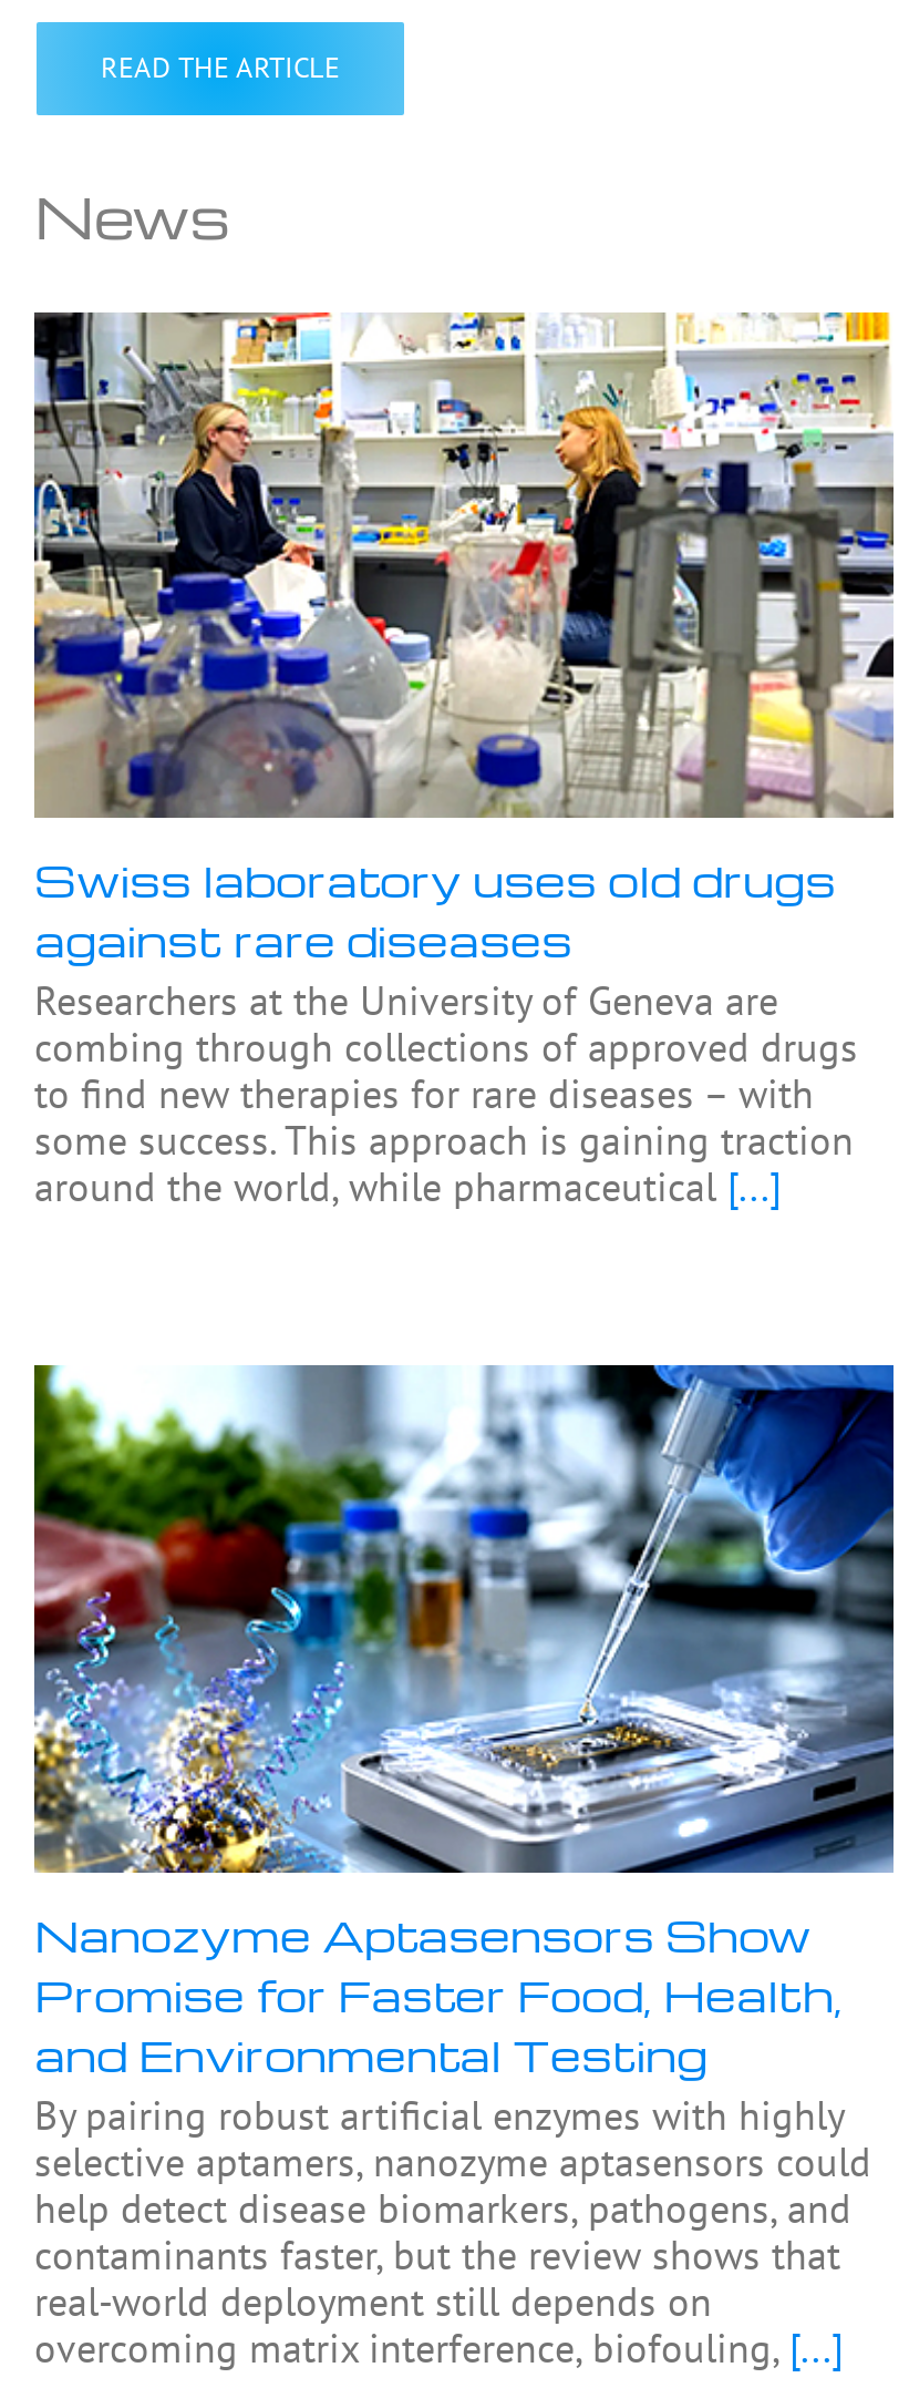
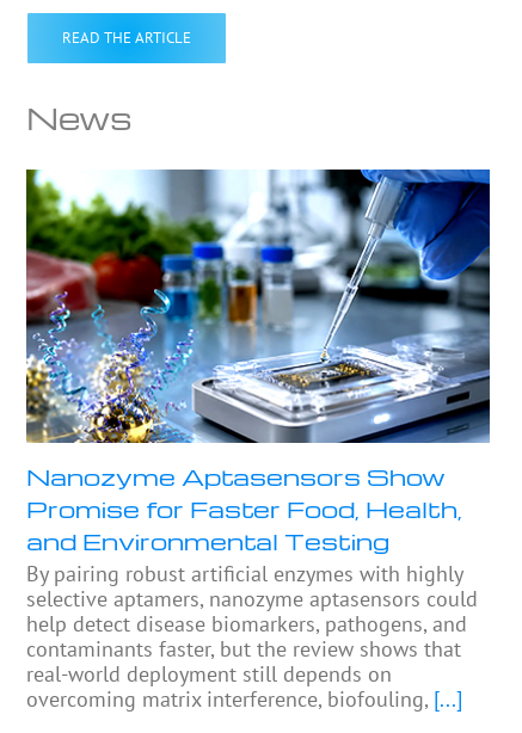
[32,310,893,1213] [image] | Swiss laboratory uses old drugs | against rare diseases | Researchers at the University of Geneva are | combing through collections of approved drugs | to find new therapies for rare diseases – with | some success. This approach is gaining traction | around the world, while pharmaceutical [...] -> none

